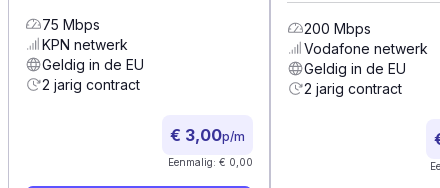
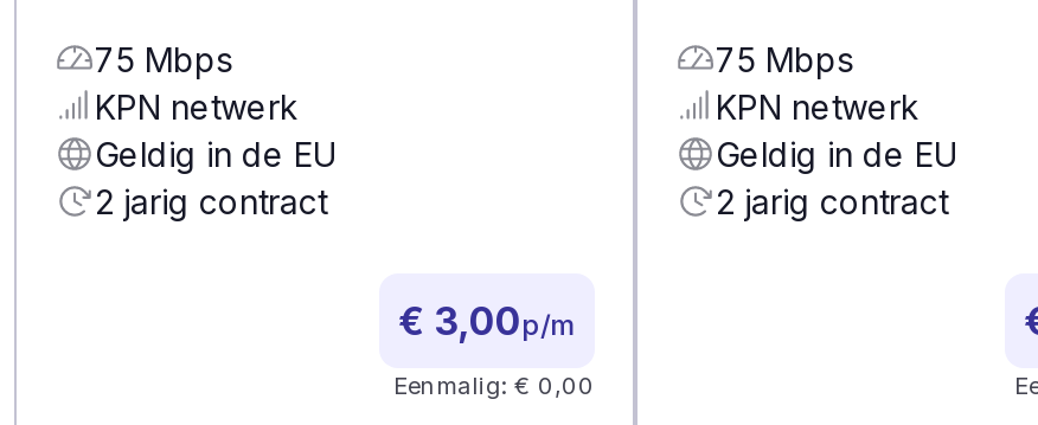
[304,20,371,37] 200 Mbps -> [716,38,853,78] 75 Mbps
[304,40,428,57] Vodafone netwerk -> [716,85,920,126] KPN netwerk

